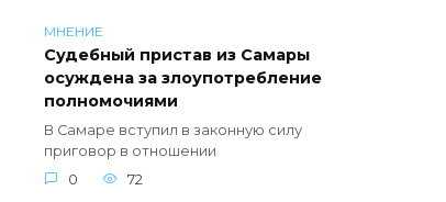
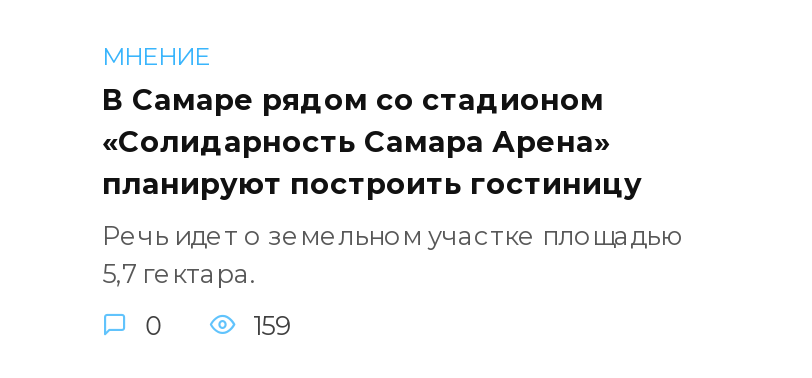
[44,45,322,111] Судебный пристав из Самары | осуждена за злоупотребление | полномочиями -> [102,82,658,202] В Самаре рядом со стадионом | «Солидарность Самара Арена» | планируют построить гостиницу
[44,122,302,159] В Самаре вступил в законную силу | приговор в отношении -> [102,221,682,289] Речь идет о земельном участке площадью | 5,7 гектара.
[127,171,142,187] 72 -> [253,310,291,340] 159

